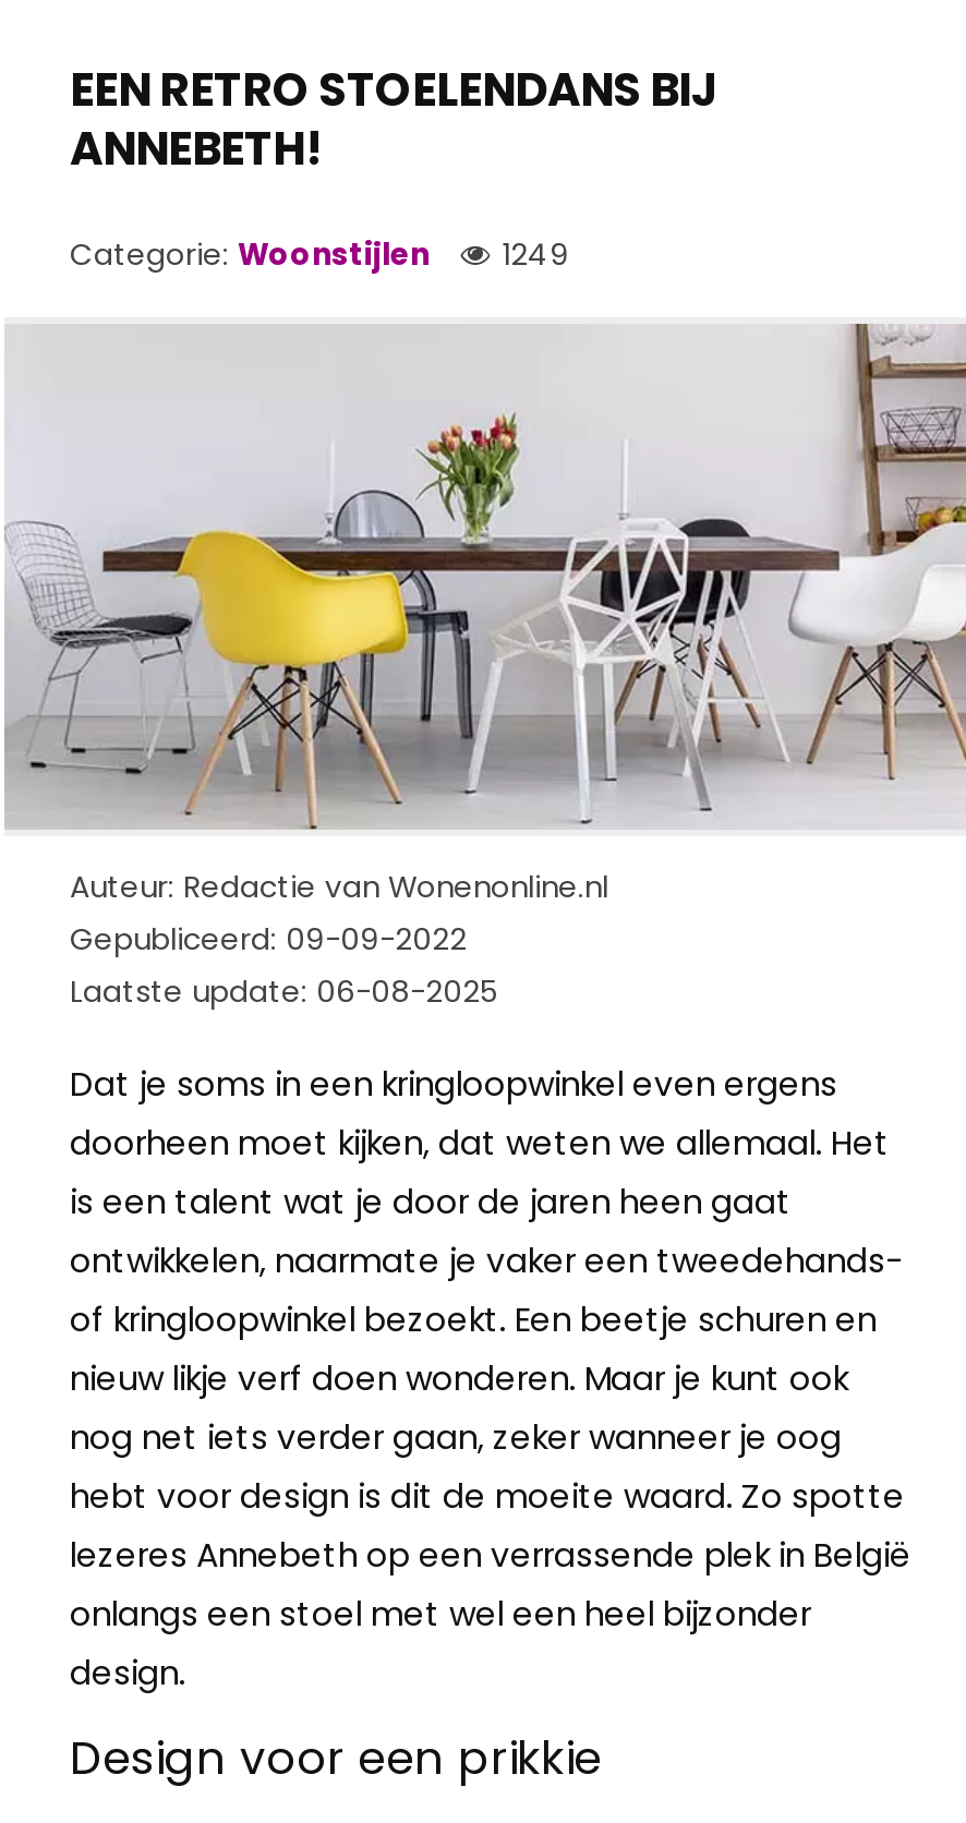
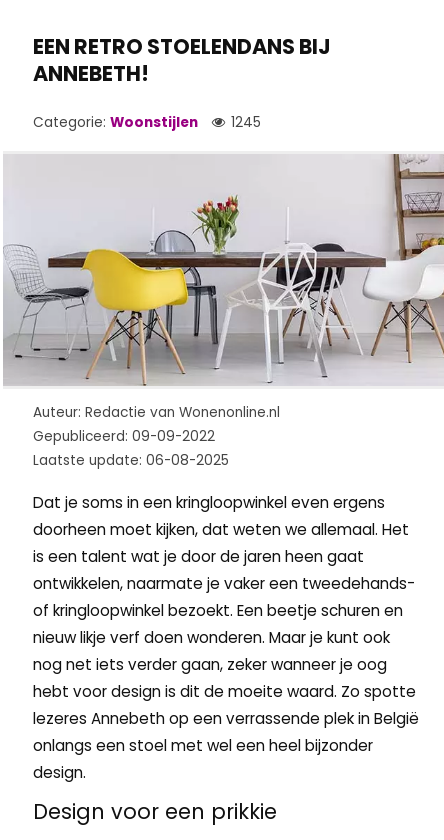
[70,235,569,276] Categorie: Woonstijlen 1249 -> [33,113,261,132] Categorie: Woonstijlen 1245

